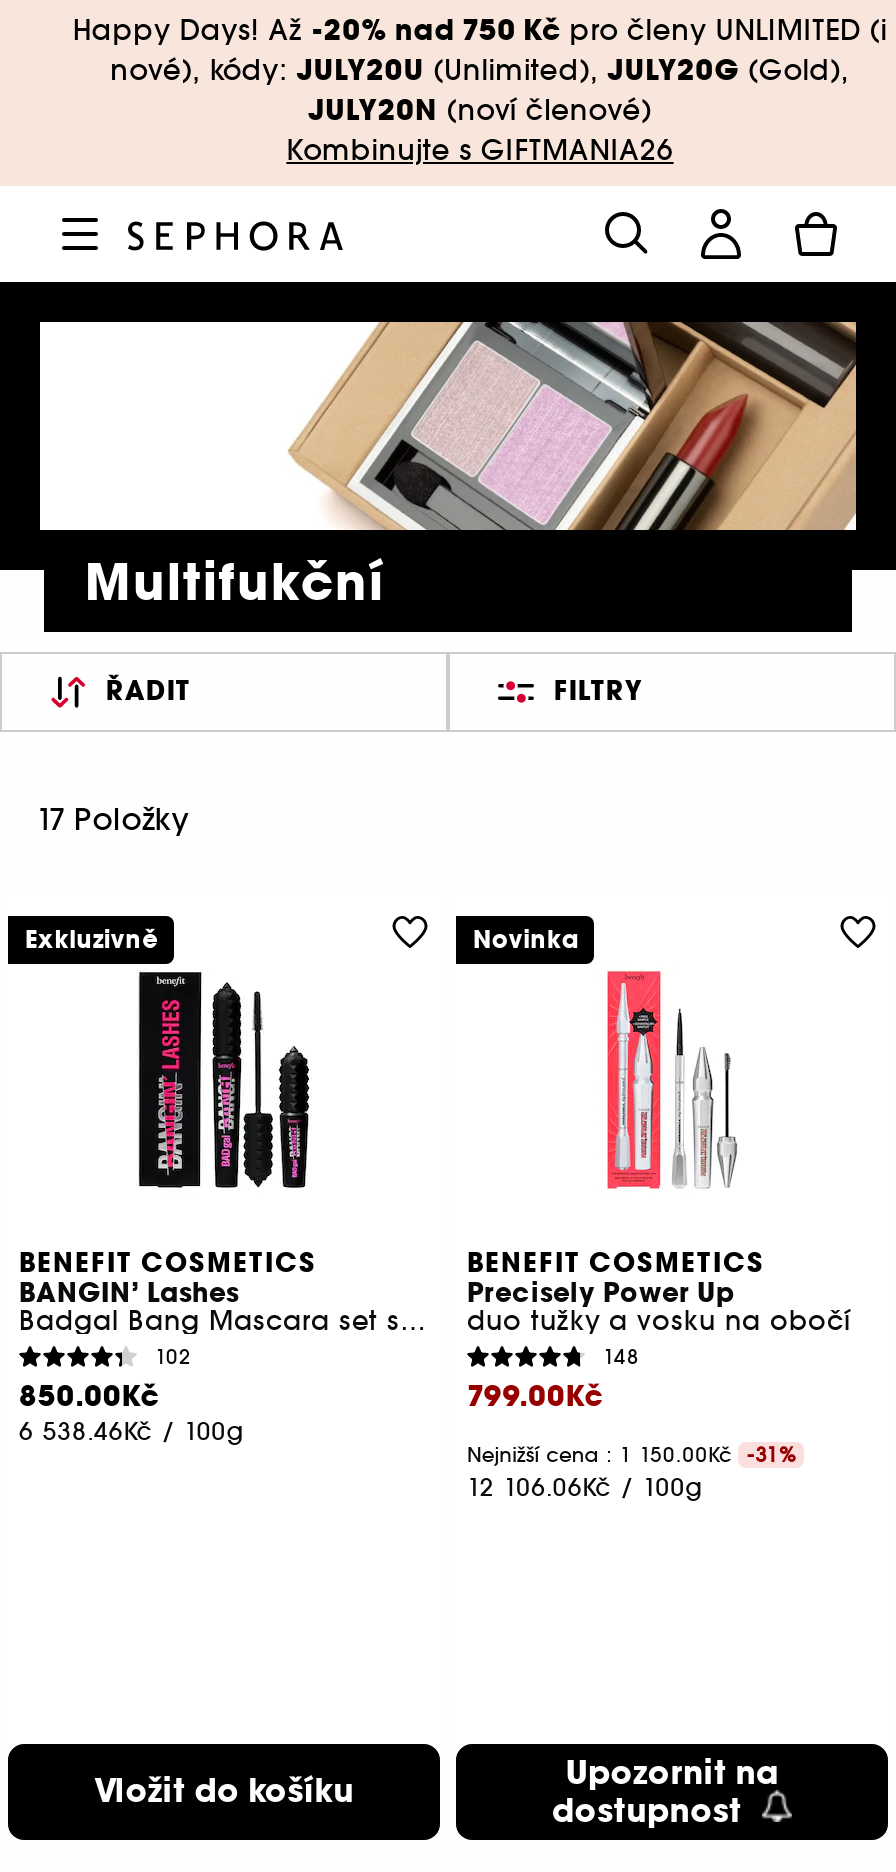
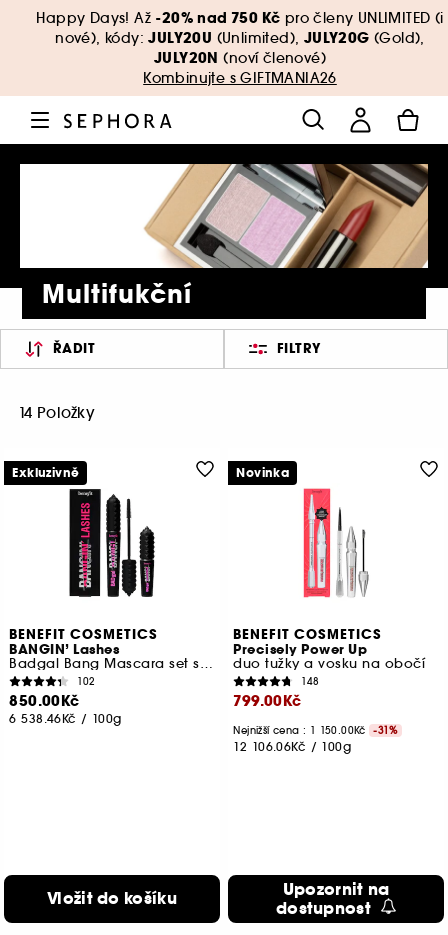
[36,800,190,838] 17 Položky -> [18,403,95,422] 14 Položky

